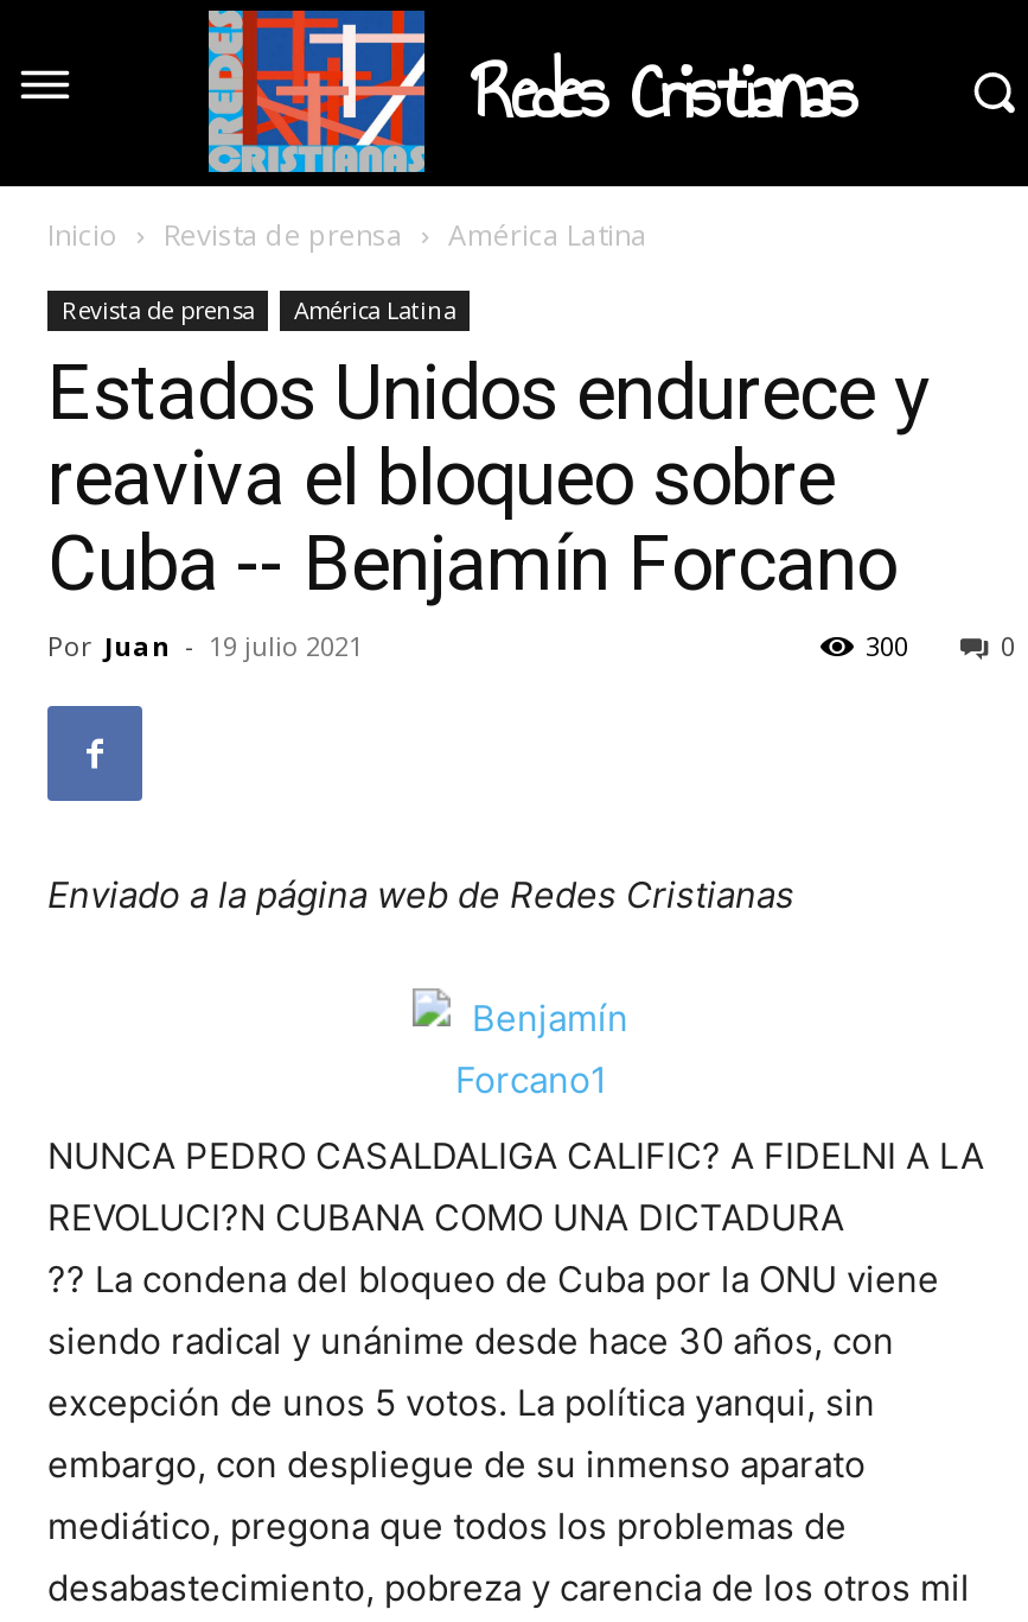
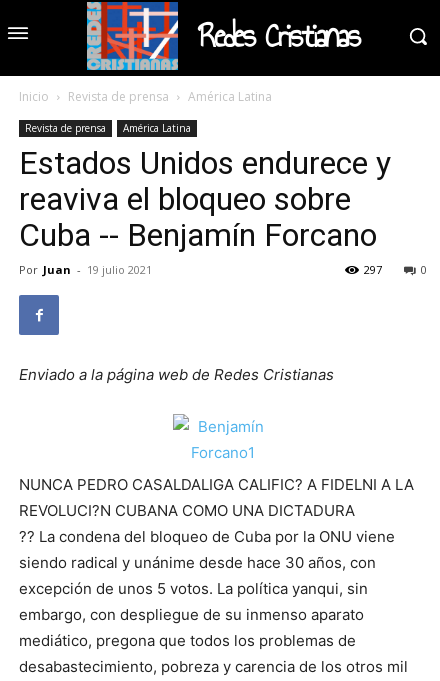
[866,629,908,664] 300 -> [364,262,382,277] 297

